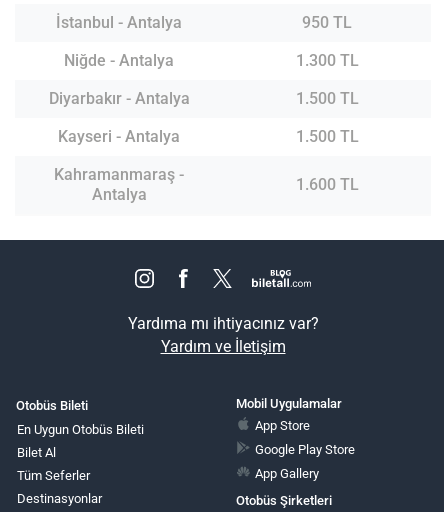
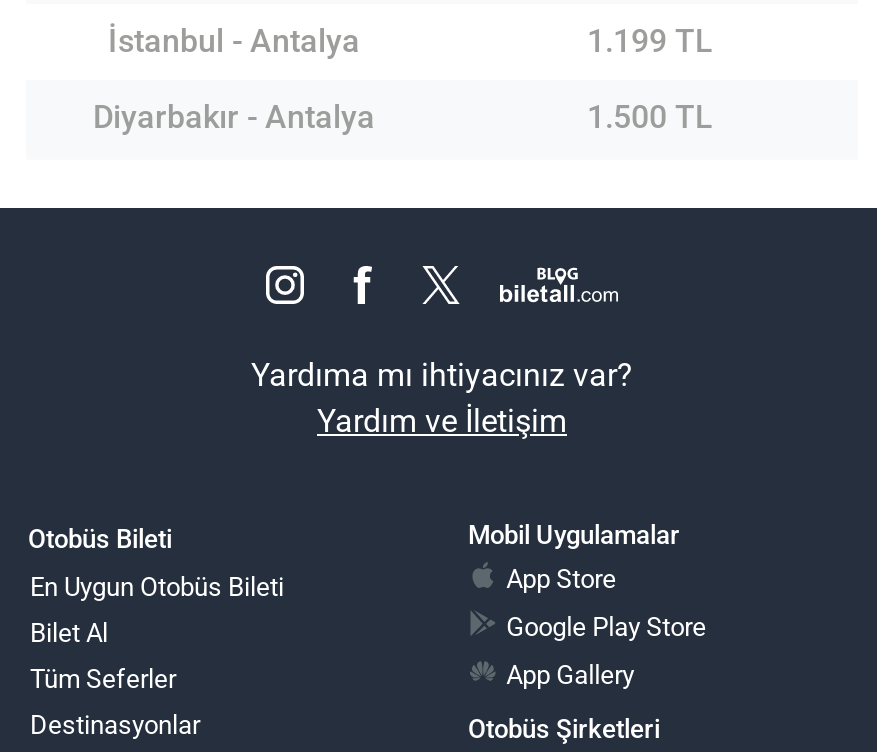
[64,13,358,70] 950 TL | Niğde - Antalya | 1.300 TL -> [587,23,713,61] 1.199 TL
[54,127,358,204] Kayseri - Antalya | 1.500 TL | Kahramanmaraş - | Antalya -> none
[295,175,358,194] 1.600 TL -> none

